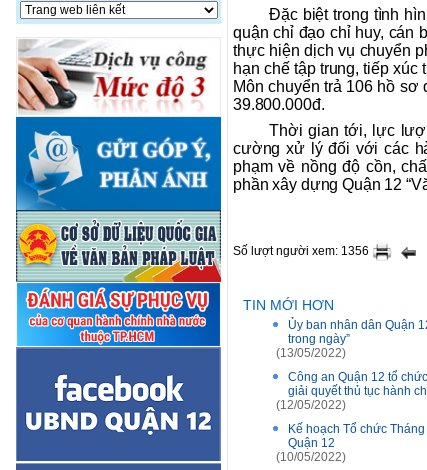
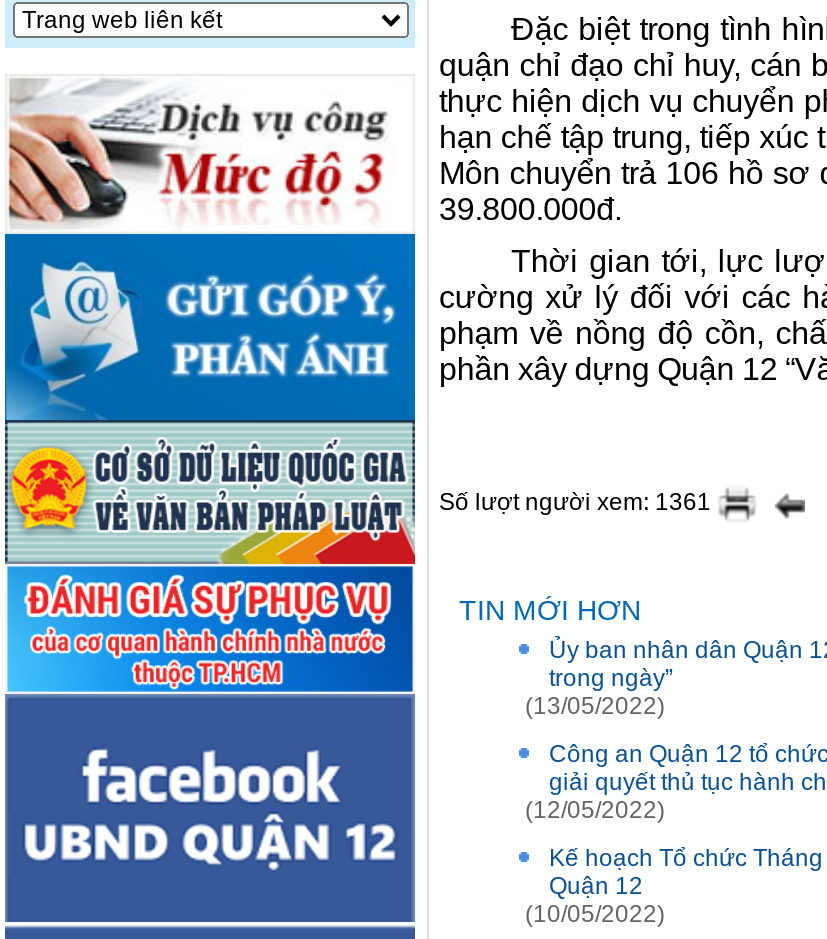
[233,244,372,258] Số lượt người xem: 1356 -> [439,488,717,516] Số lượt người xem: 1361

